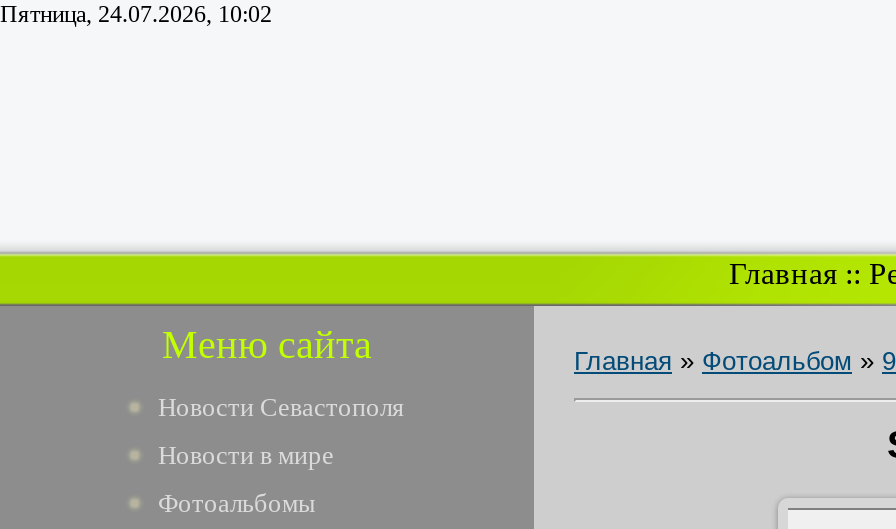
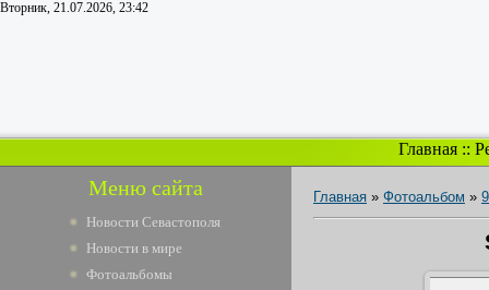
[0,0,272,28] Пятница, 24.07.2026, 10:02 -> [0,0,148,15] Вторник, 21.07.2026, 23:42

